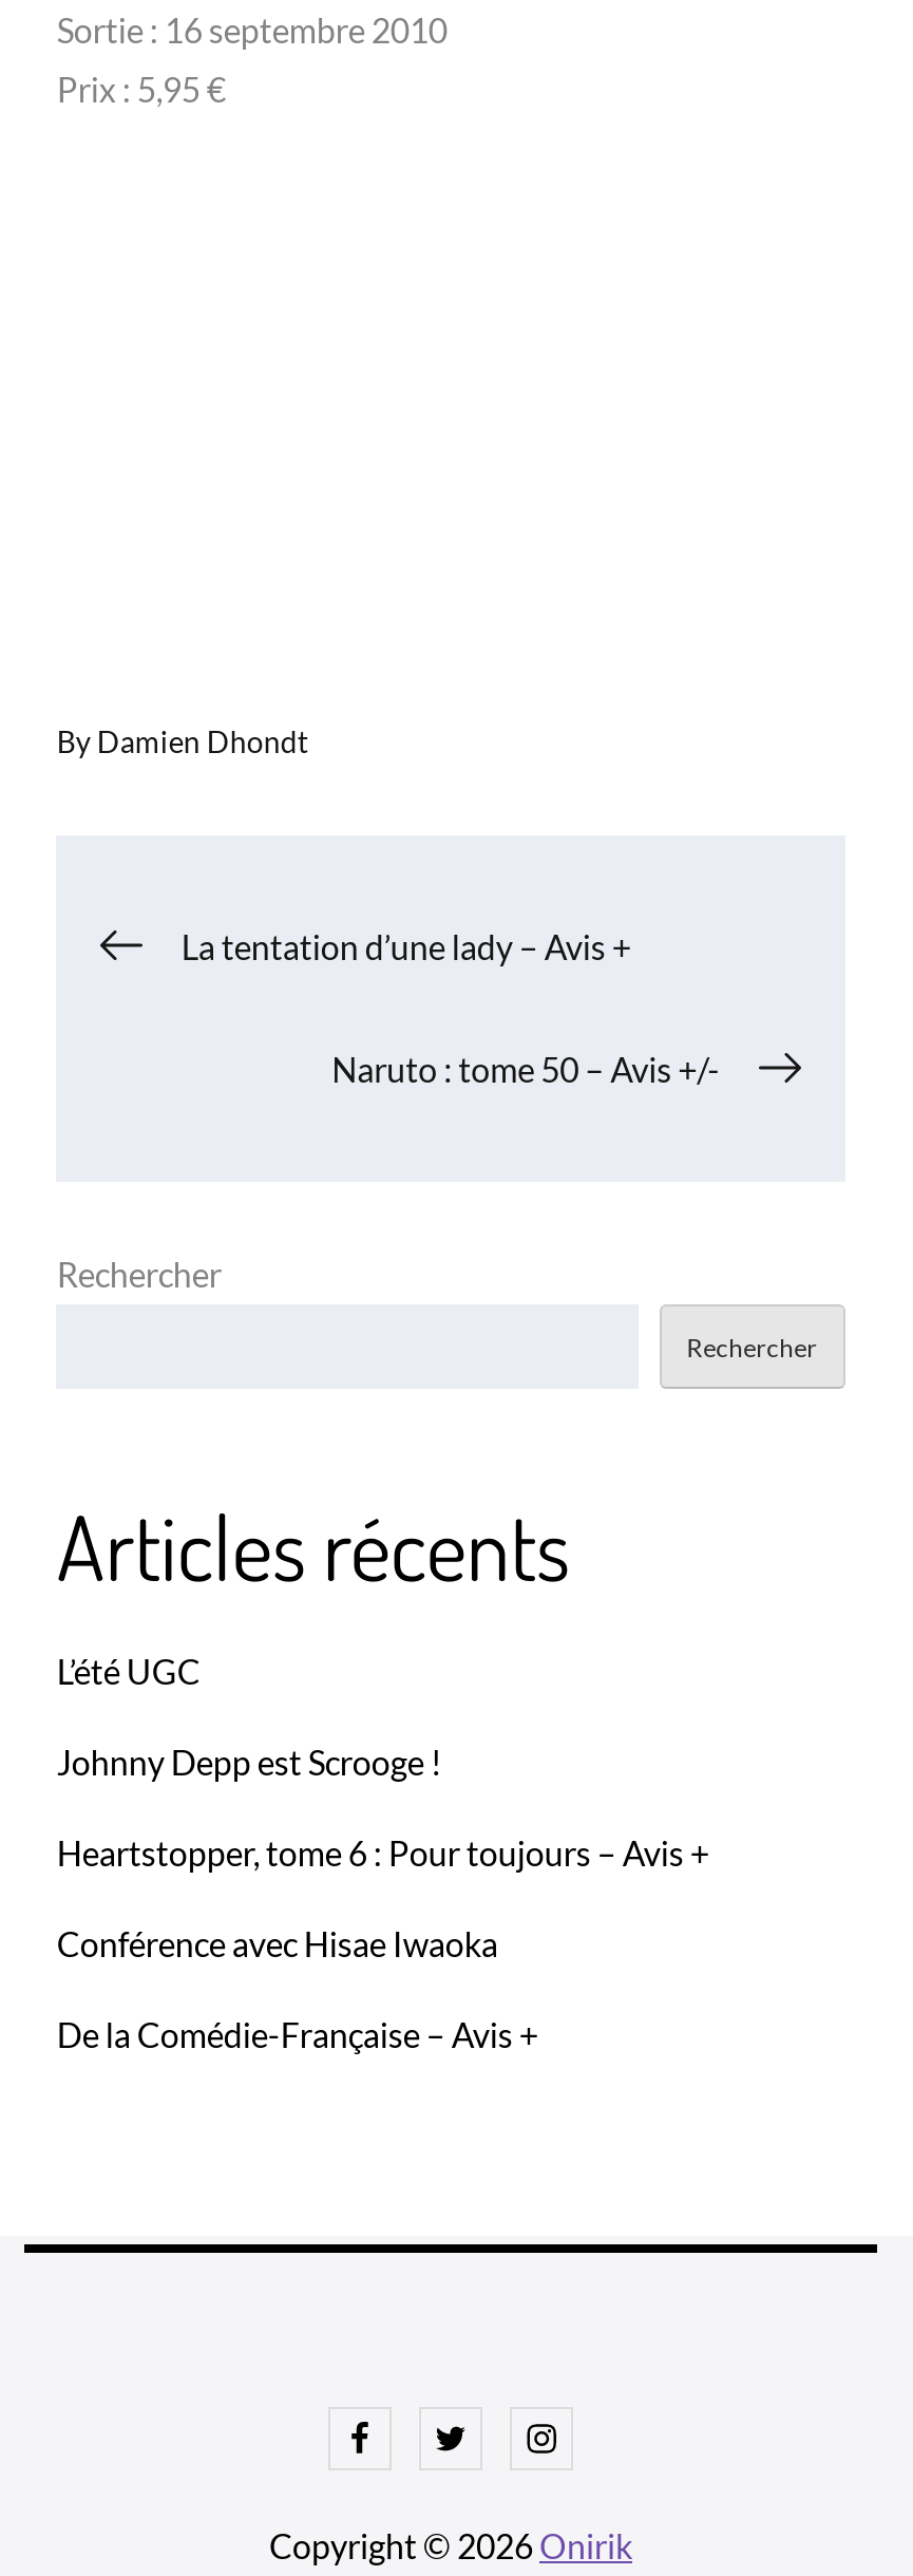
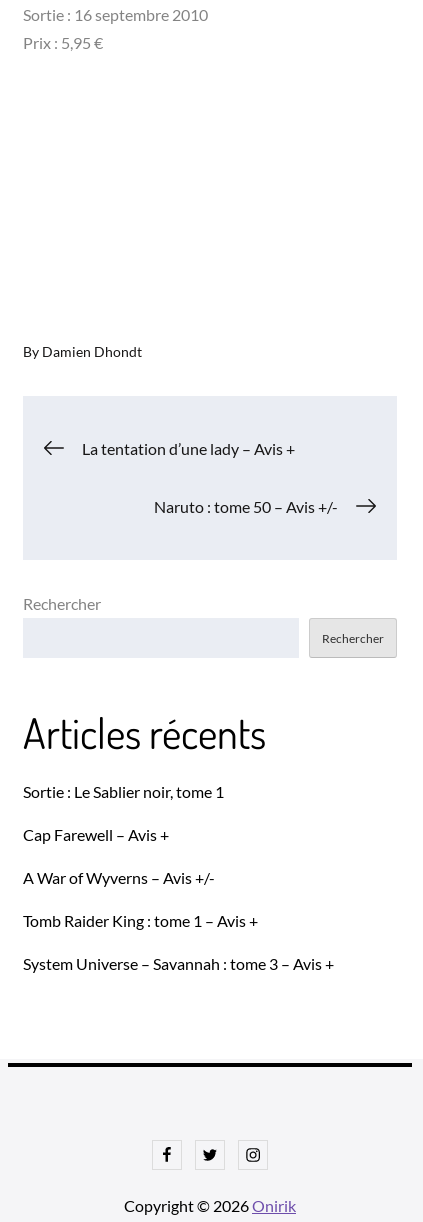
[57,1651,200,1691] L’été UGC -> [23,782,224,801] Sortie : Le Sablier noir, tome 1
[57,1741,441,1782] Johnny Depp est Scrooge ! -> [23,825,169,844] Cap Farewell – Avis +
[57,1832,709,1872] Heartstopper, tome 6 : Pour toujours – Avis + -> [23,868,215,887] A War of Wyverns – Avis +/-
[57,1923,498,1963] Conférence avec Hisae Iwaoka -> [23,911,258,930] Tomb Raider King : tome 1 – Avis +
[57,2014,538,2054] De la Comédie-Française – Avis + -> [23,954,334,973] System Universe – Savannah : tome 3 – Avis +

